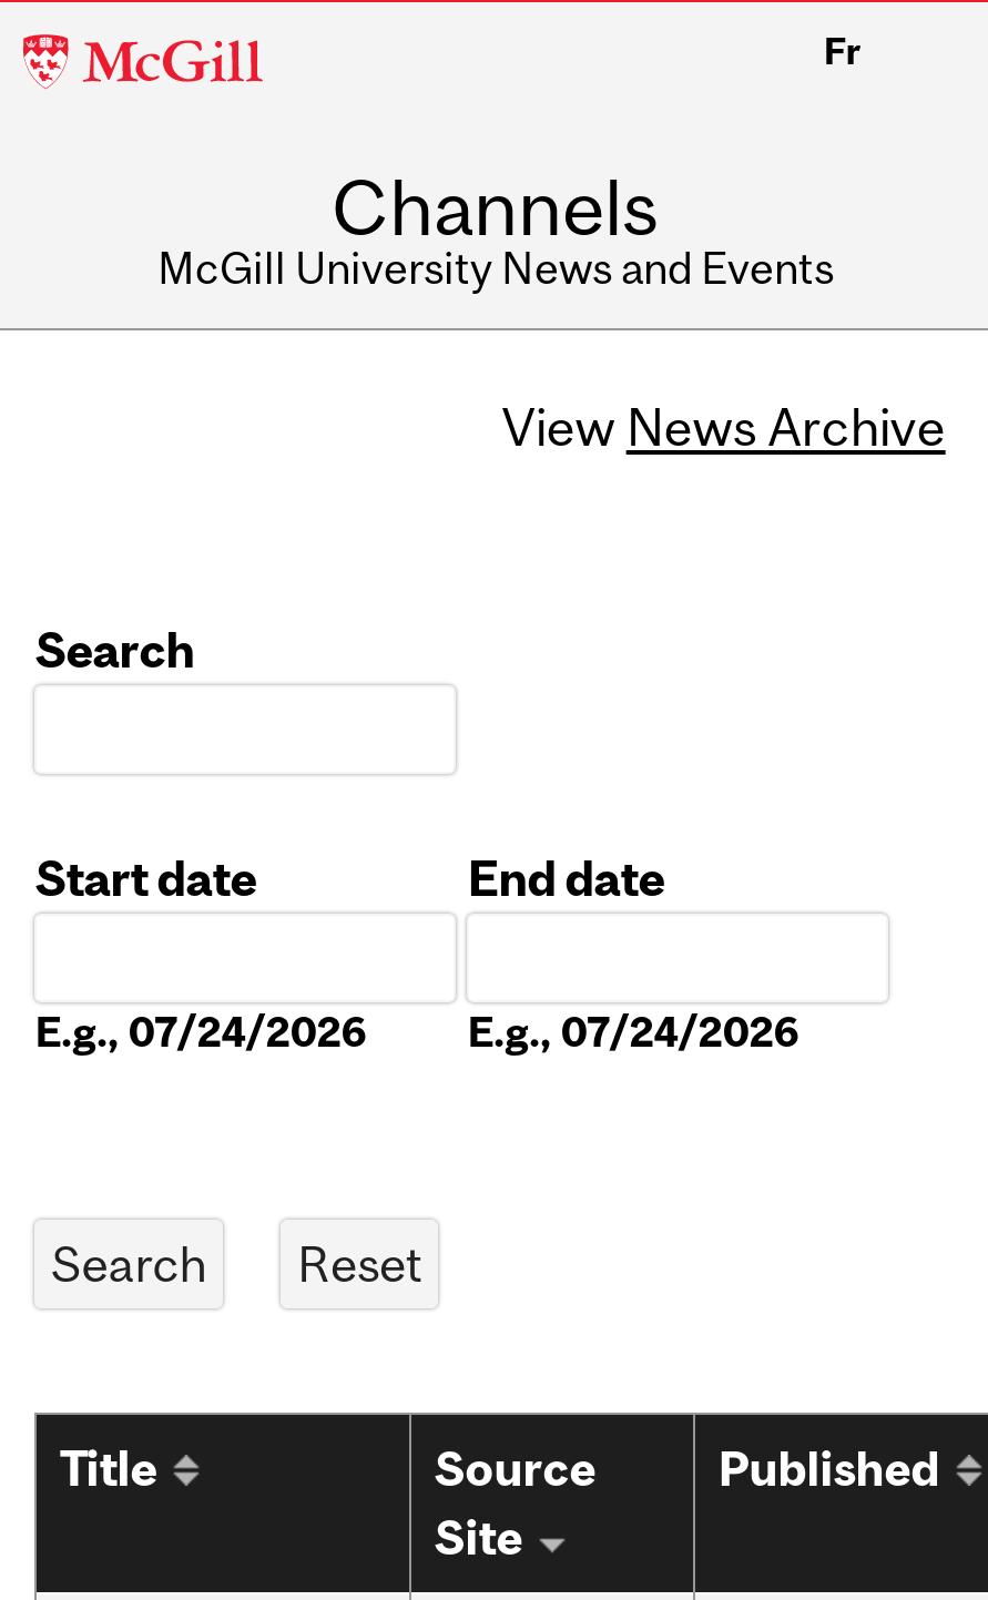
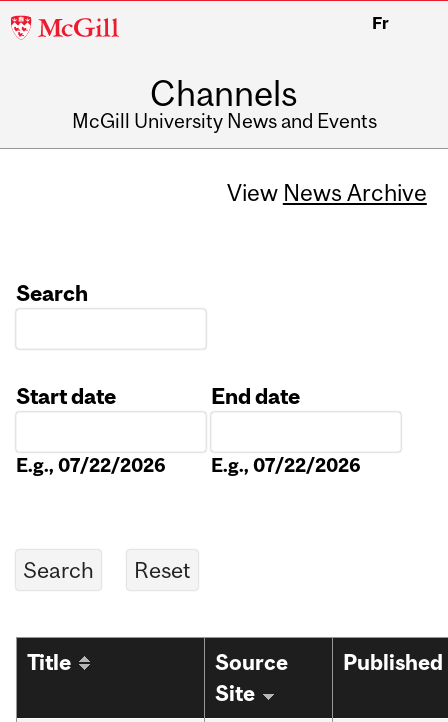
[35,1007,367,1056] E.g., 07/24/2026 -> [16,454,166,476] E.g., 07/22/2026
[467,1007,800,1056] E.g., 07/24/2026 -> [211,454,361,476] E.g., 07/22/2026

